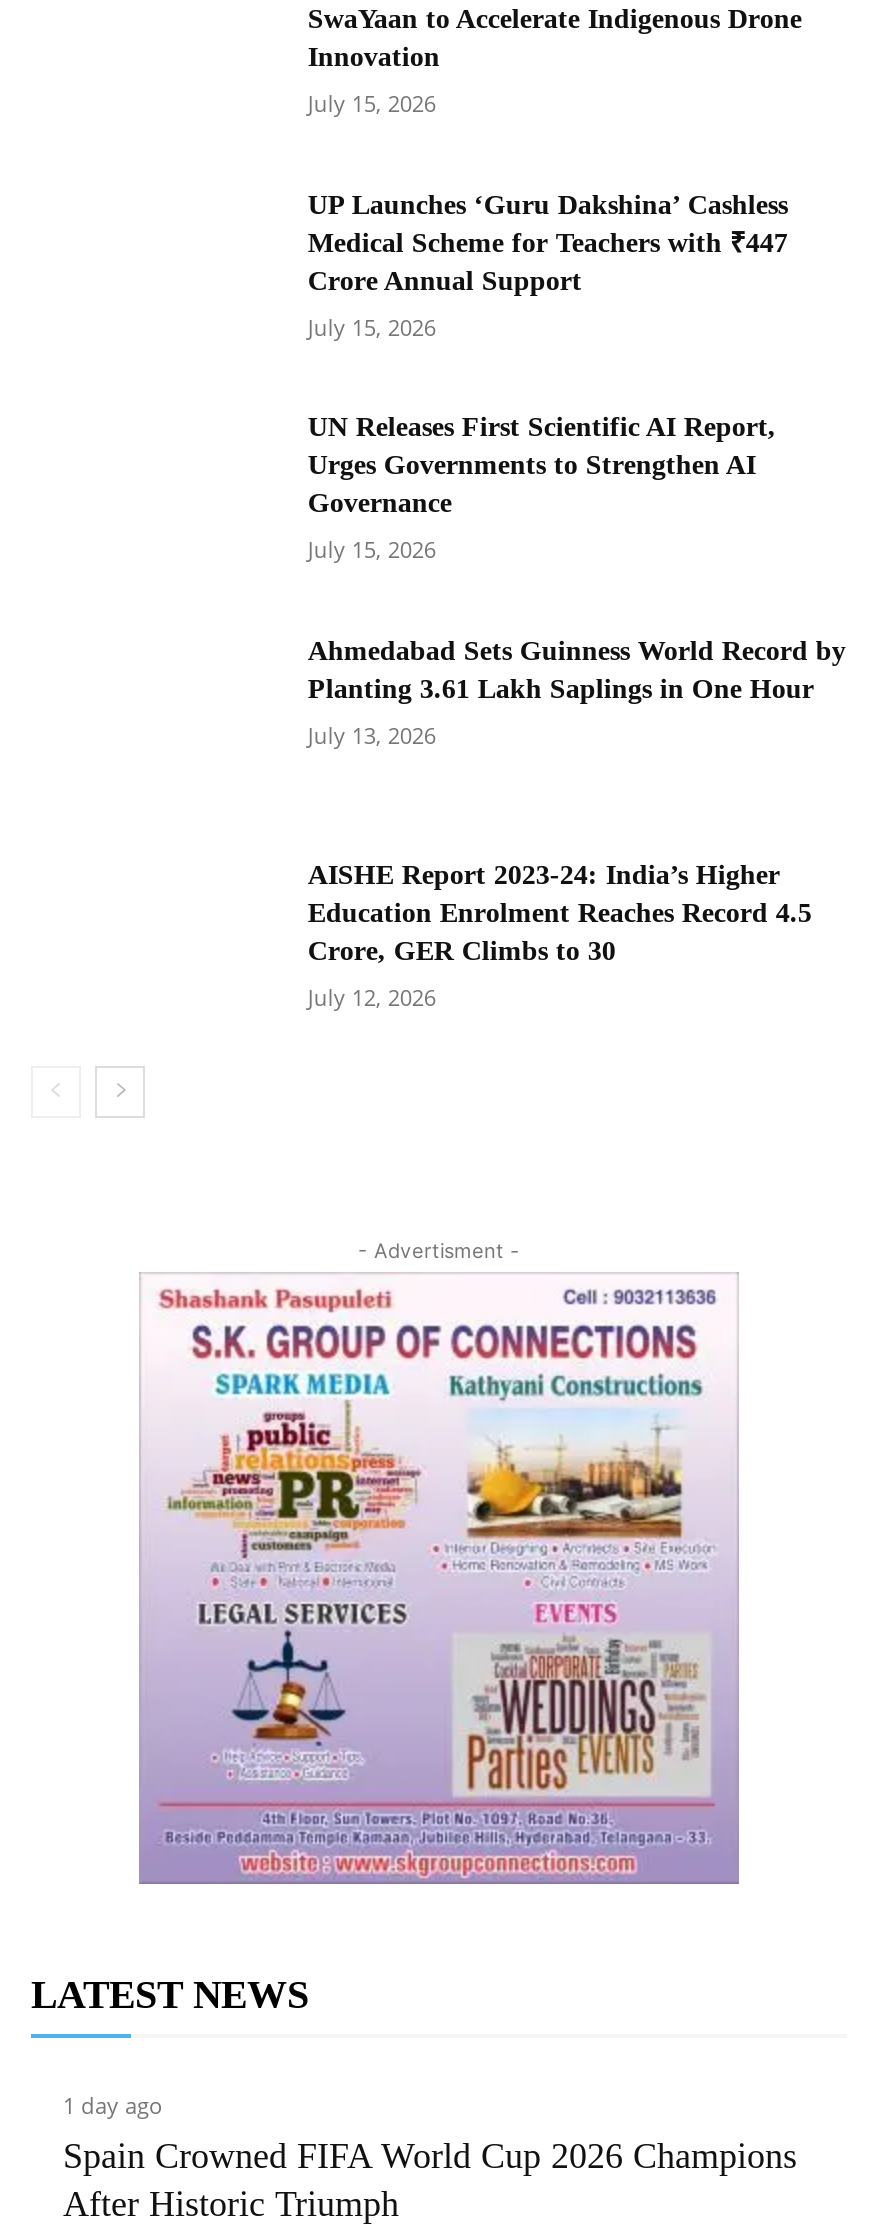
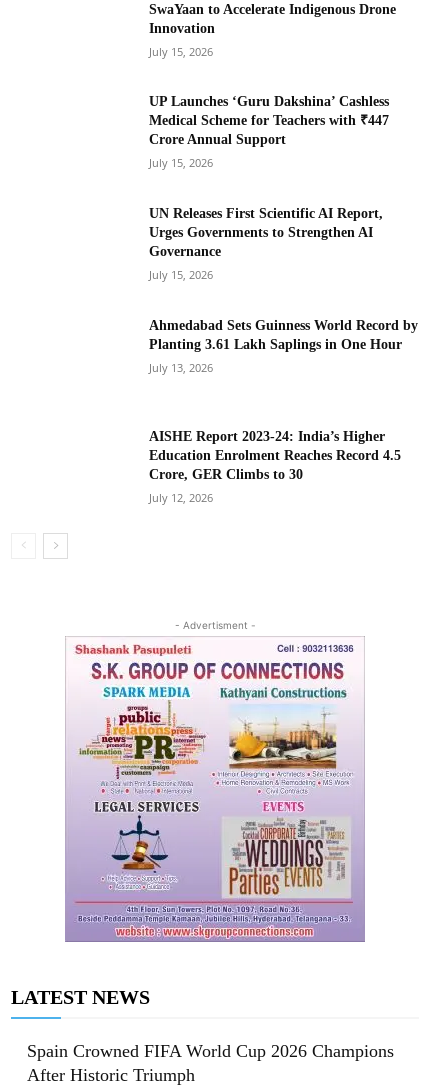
[63,2090,163,2120] 1 day ago -> none

